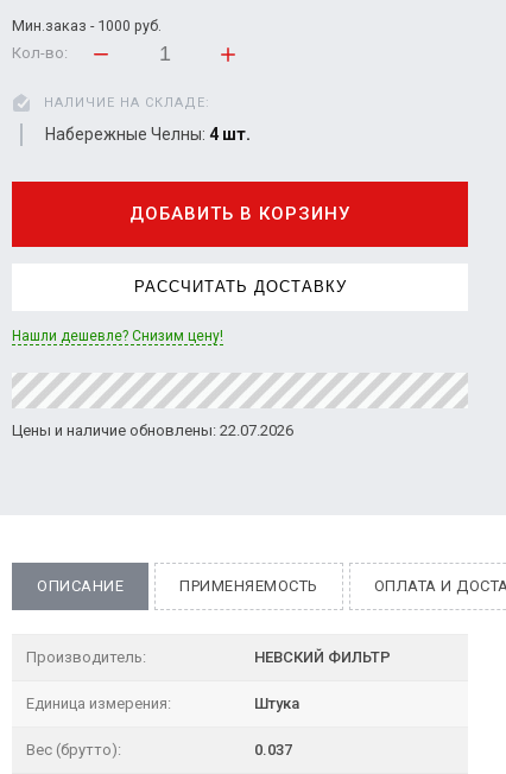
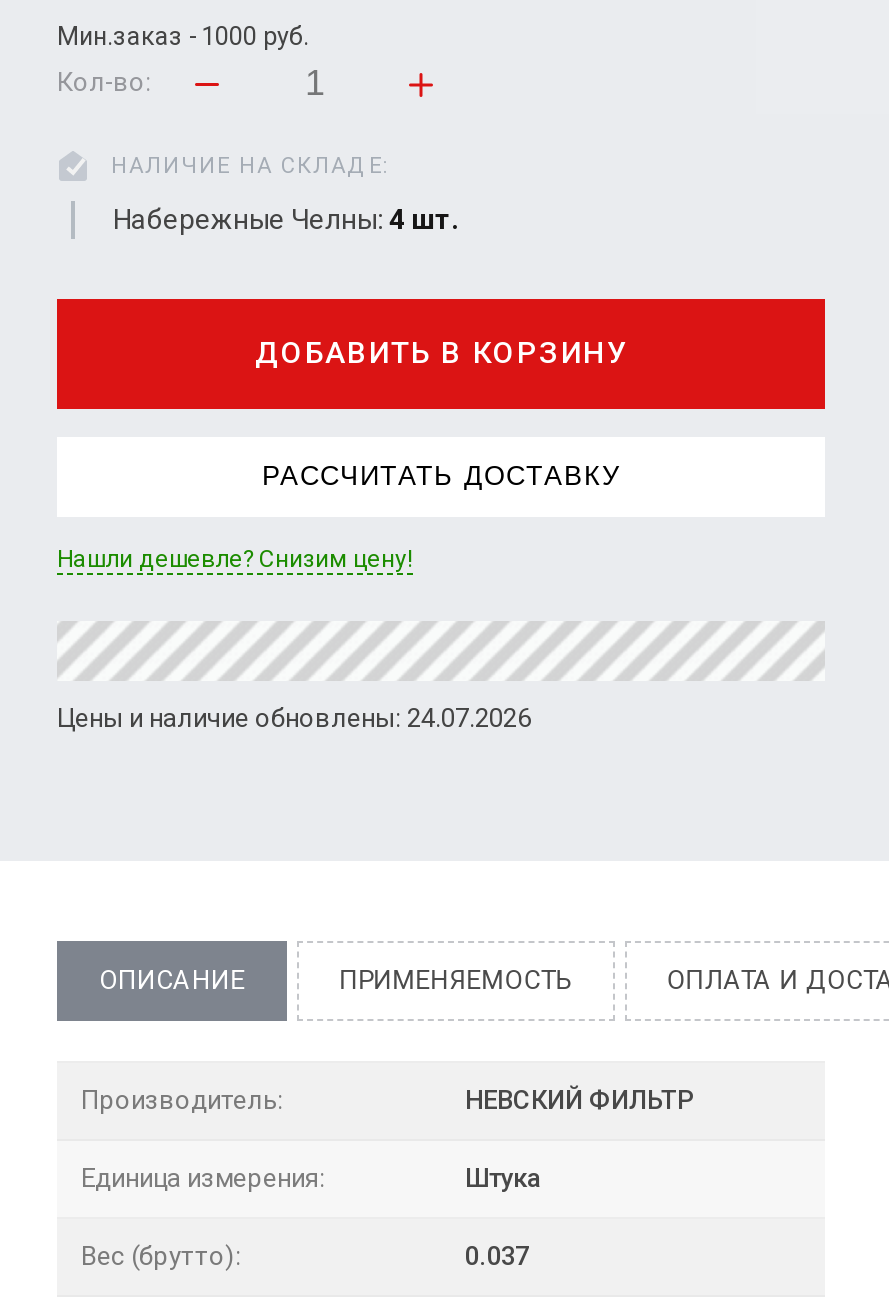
[12,421,293,439] Цены и наличие обновлены: 22.07.2026 -> [57,702,531,732] Цены и наличие обновлены: 24.07.2026

